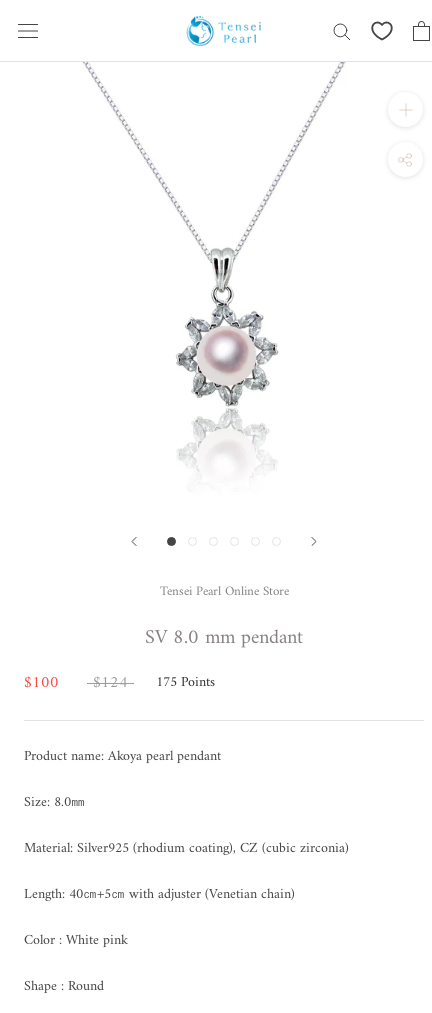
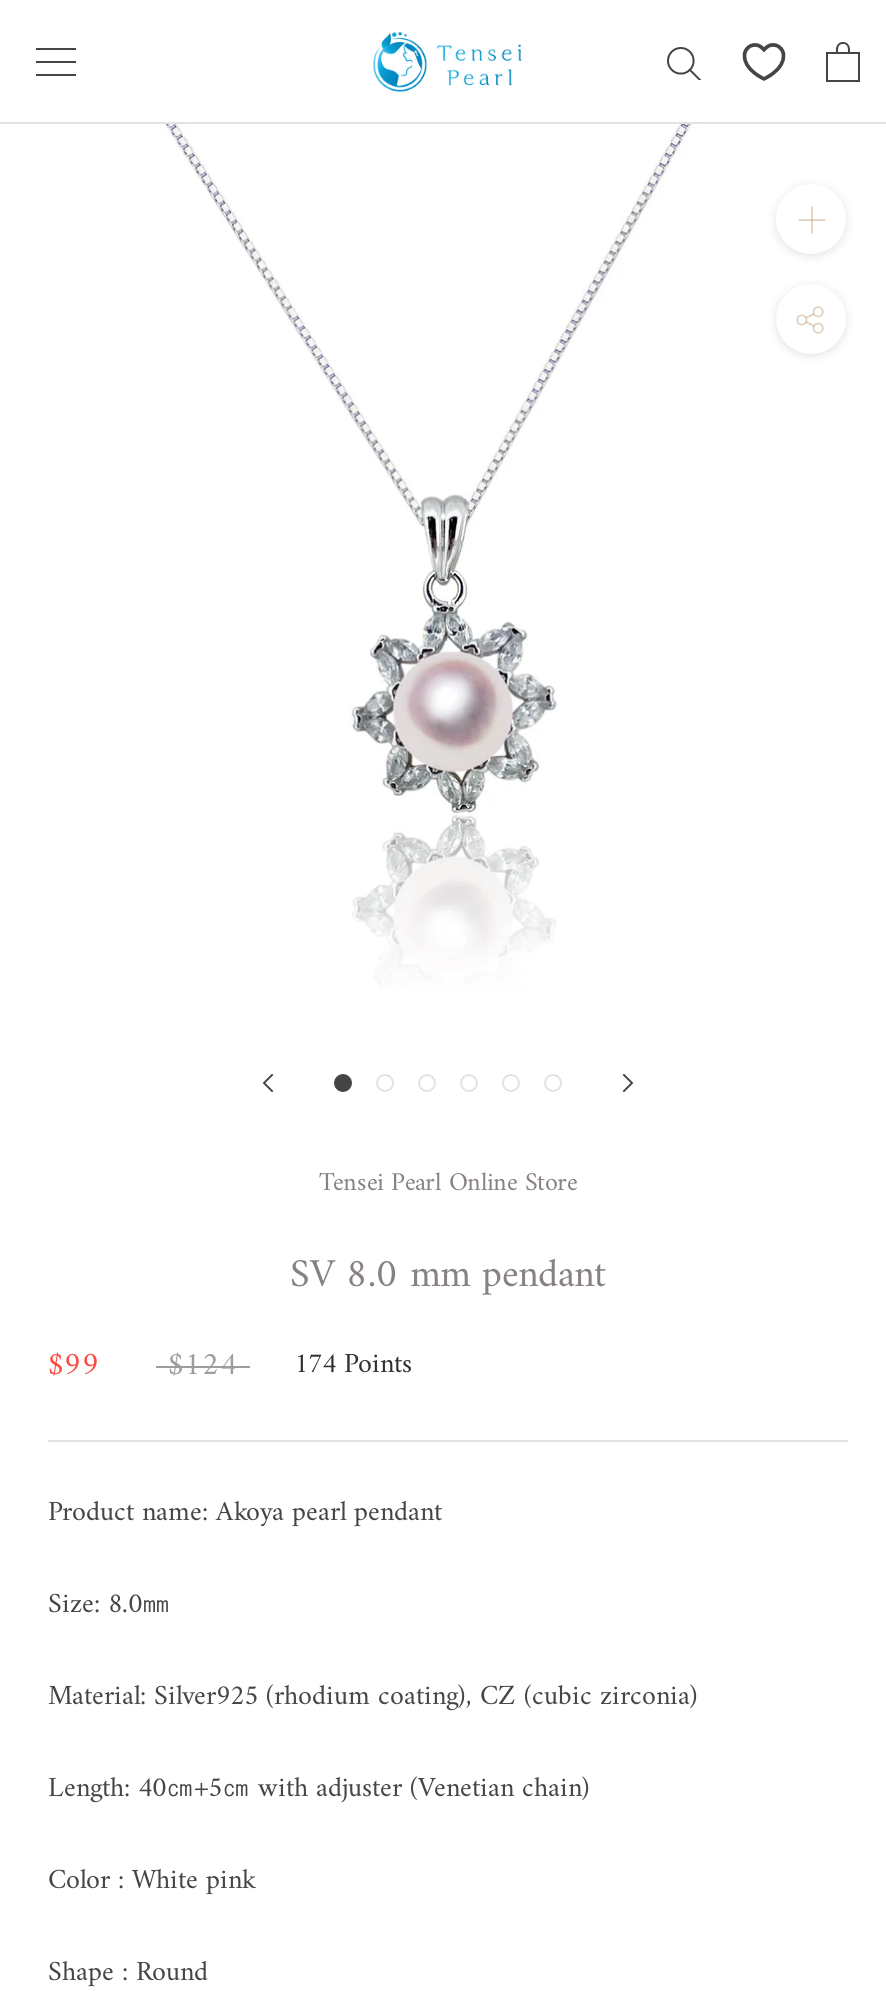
[24,669,59,697] $100 -> [48,1338,100,1394] $99
[156,670,215,695] 175 Points -> [294,1340,412,1390] 174 Points

